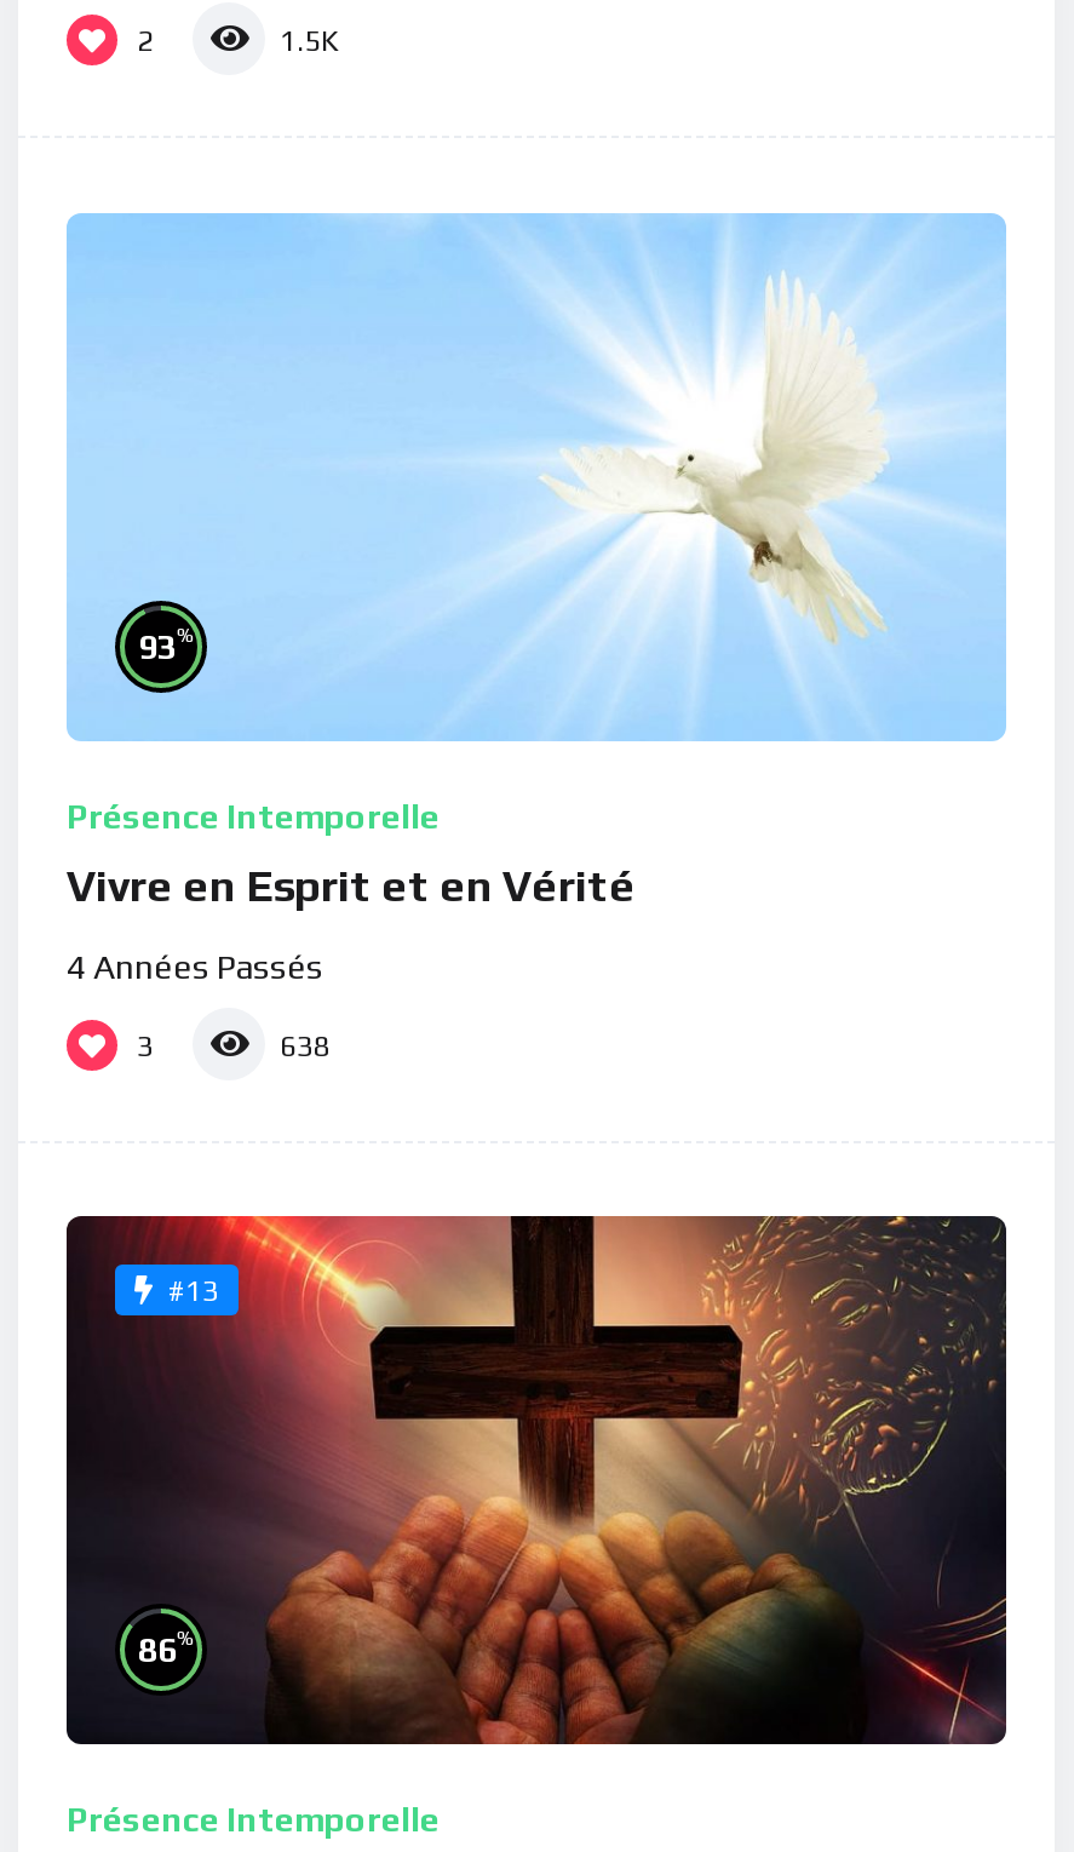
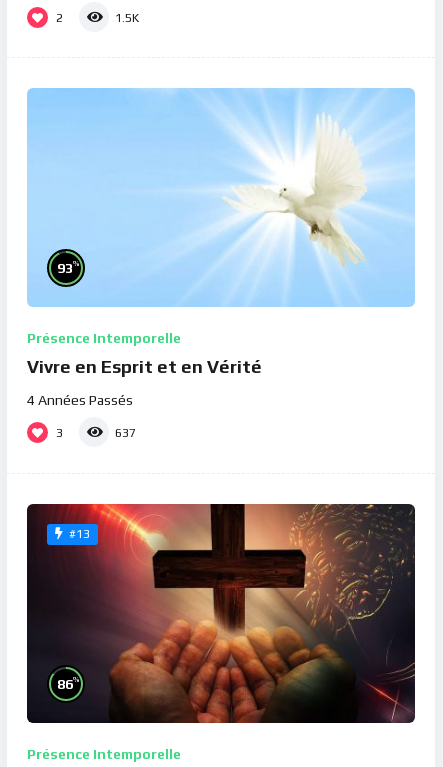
[280,1029,331,1063] 638 -> [115,426,136,440] 637

